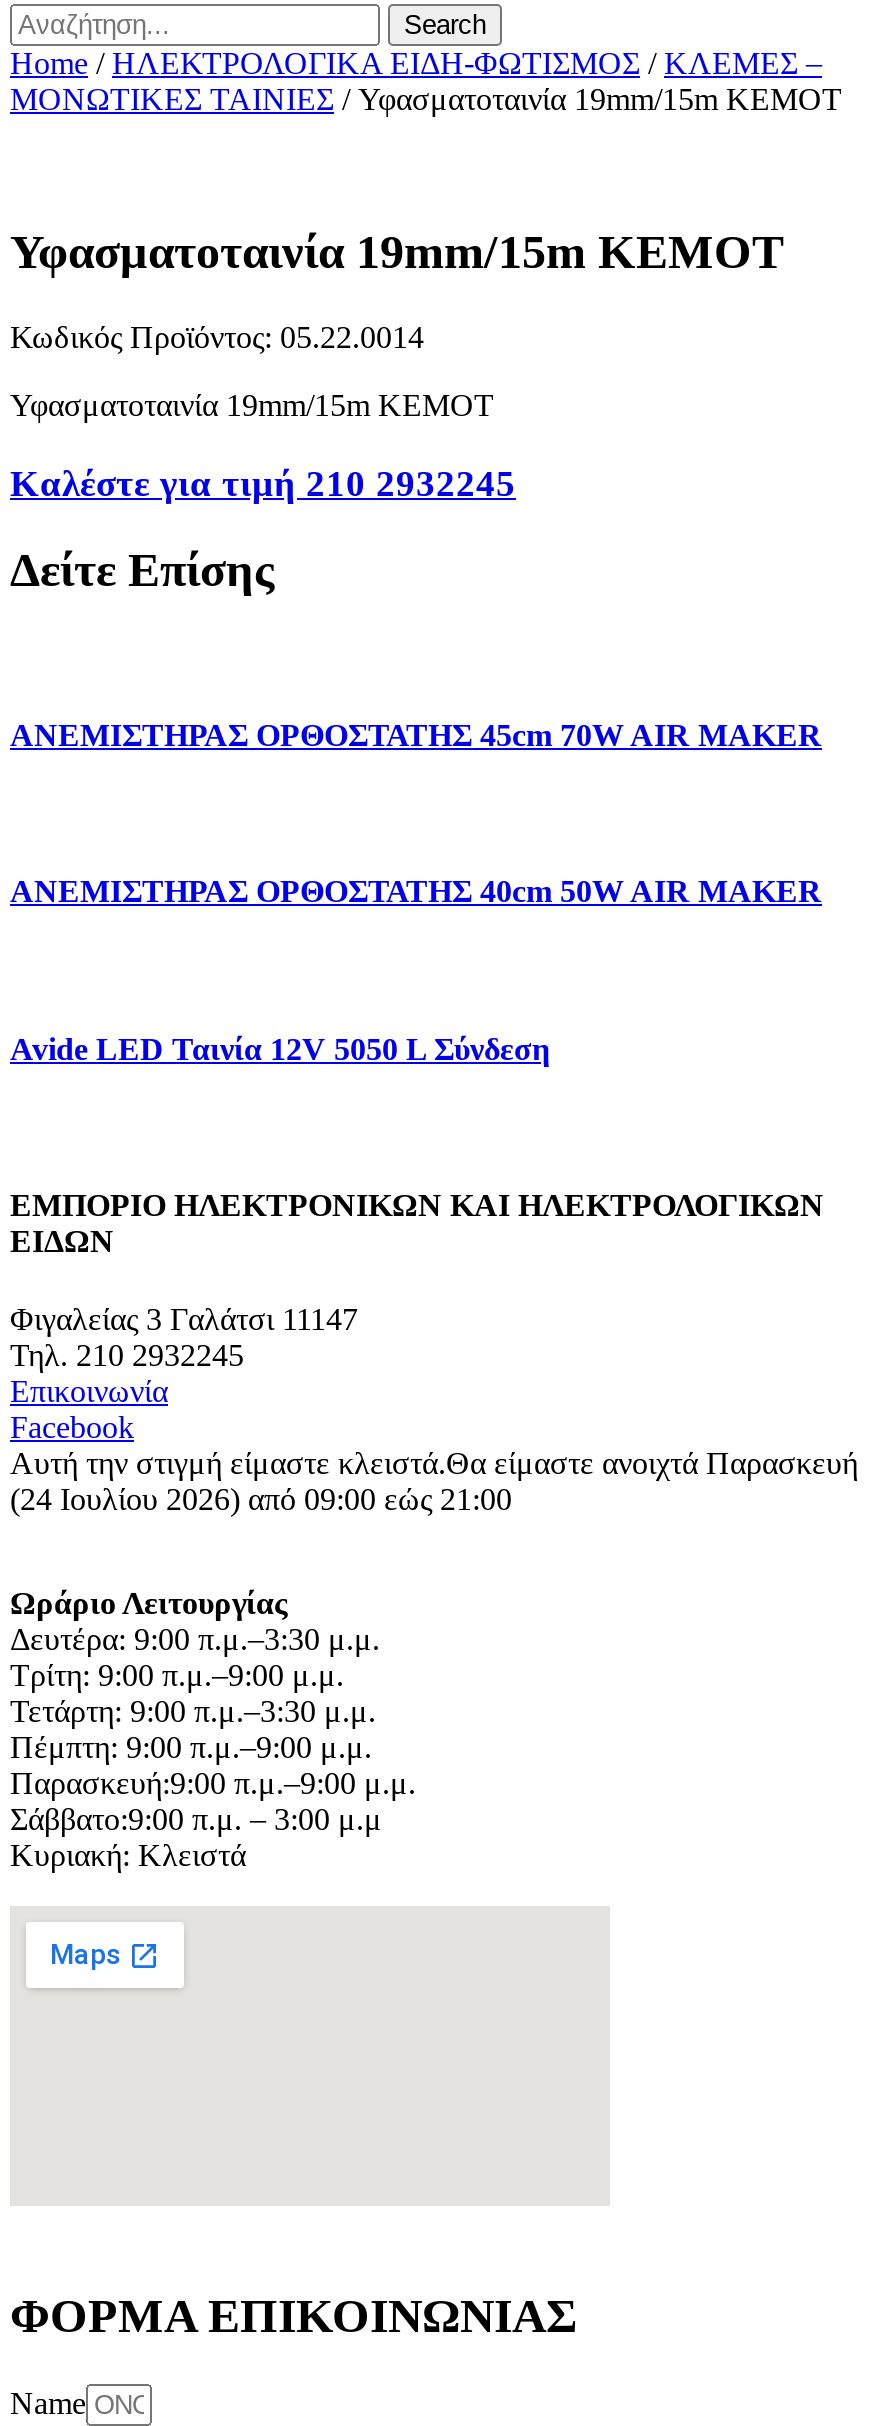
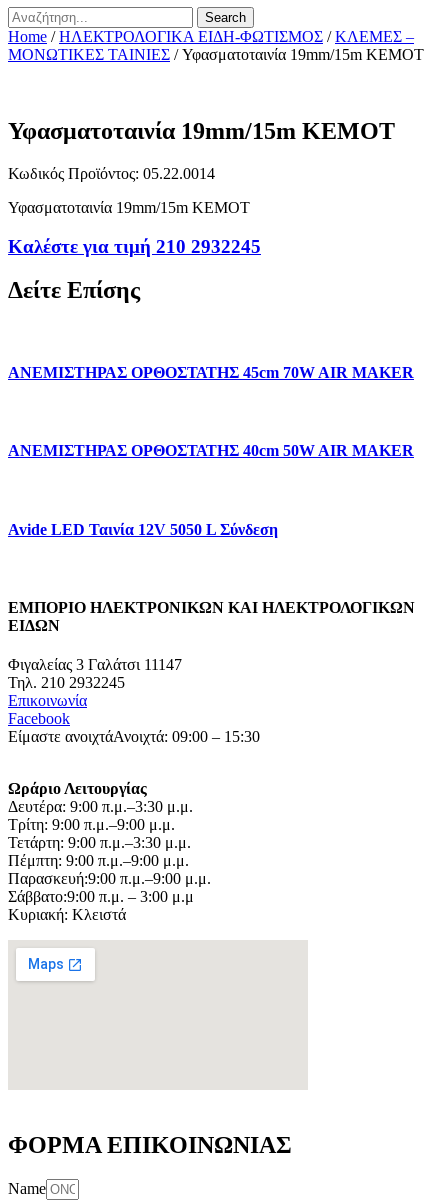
[10,1447,858,1517] Αυτή την στιγμή είμαστε κλειστά.Θα είμαστε ανοιχτά Παρασκευή | (24 Ιουλίου 2026) από 09:00 εώς 21:00 -> [8,728,260,745] Είμαστε ανοιχτάΑνοιχτά: 09:00 – 15:30

